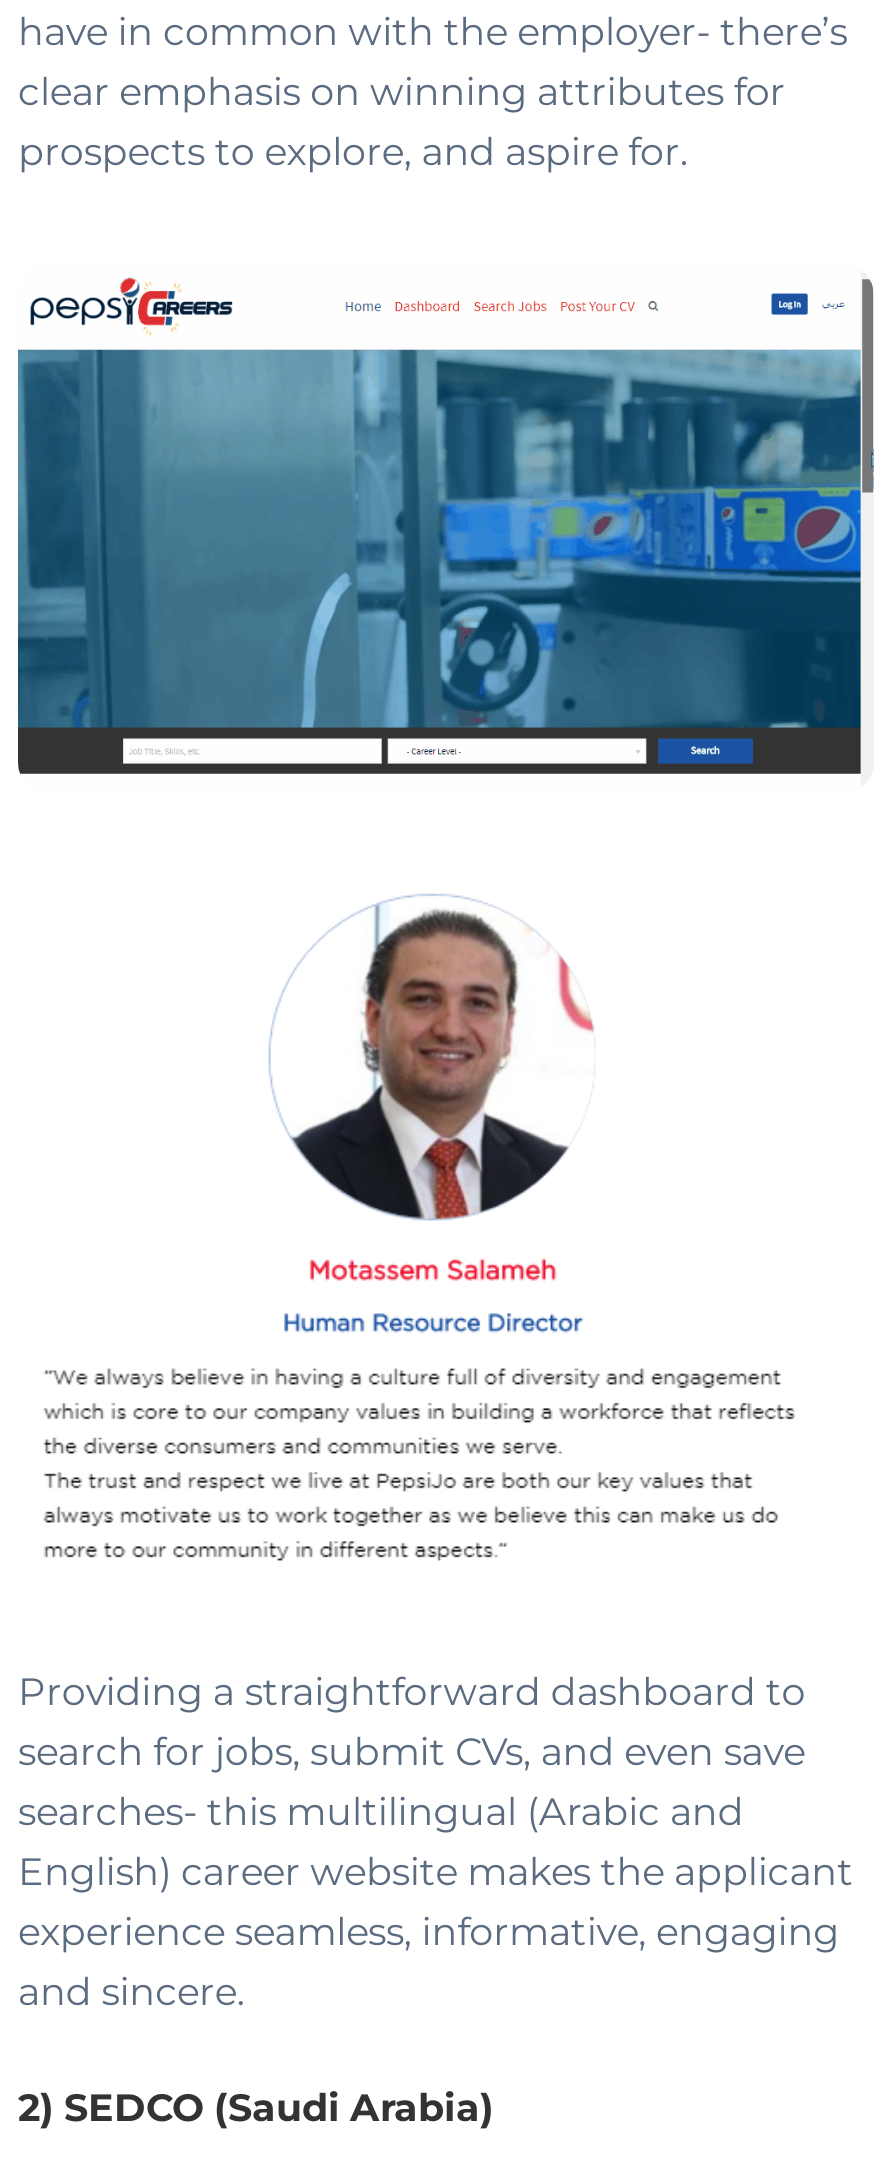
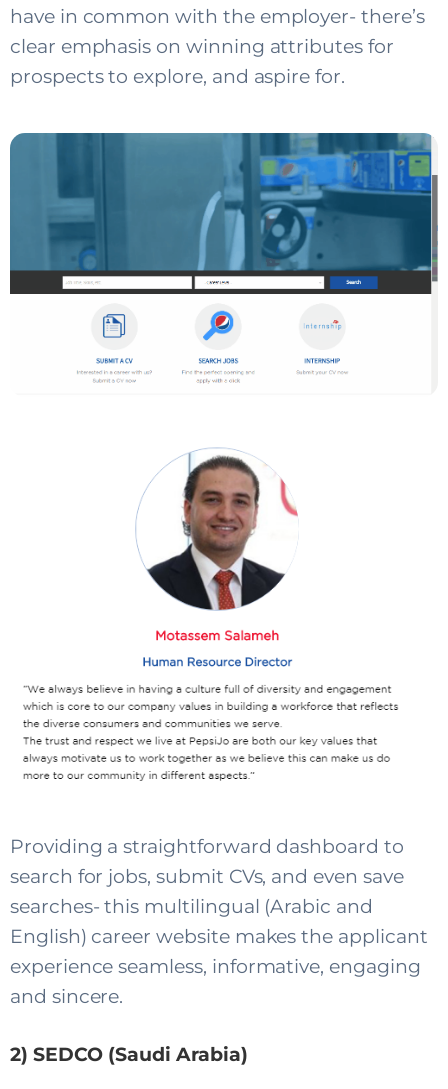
[16,265,874,777] [image] -> [9,132,438,388] [image]

